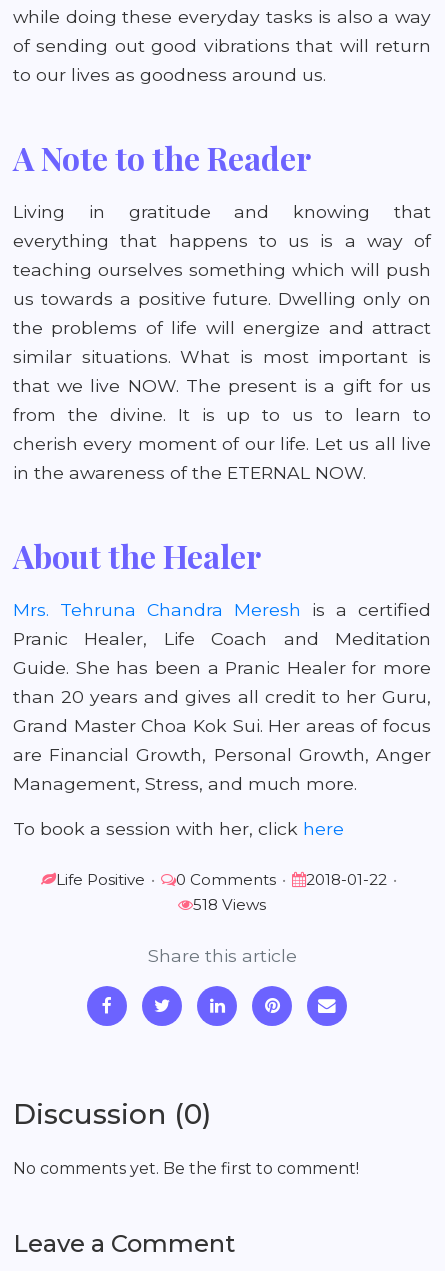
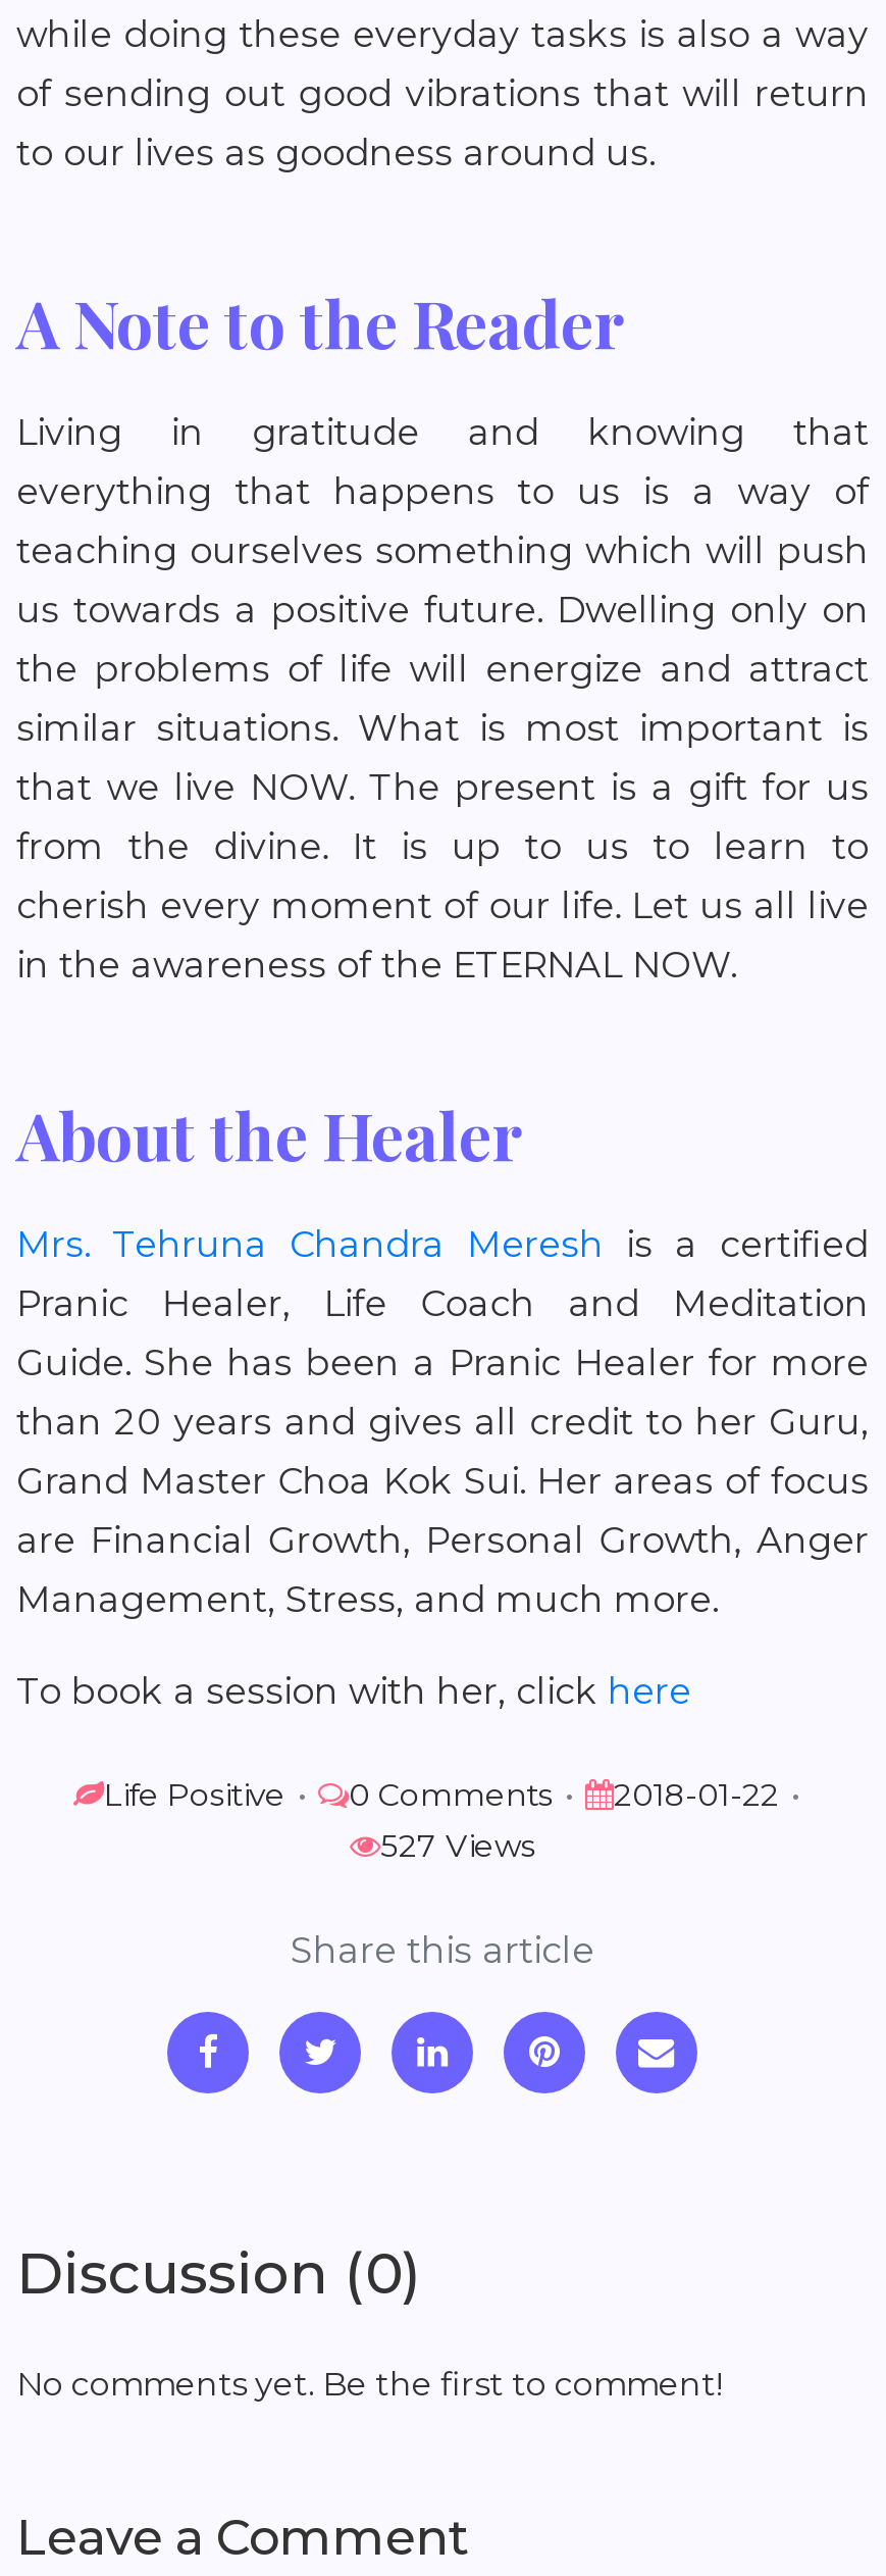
[193,895,266,914] 518 Views -> [380,1826,535,1865] 527 Views

